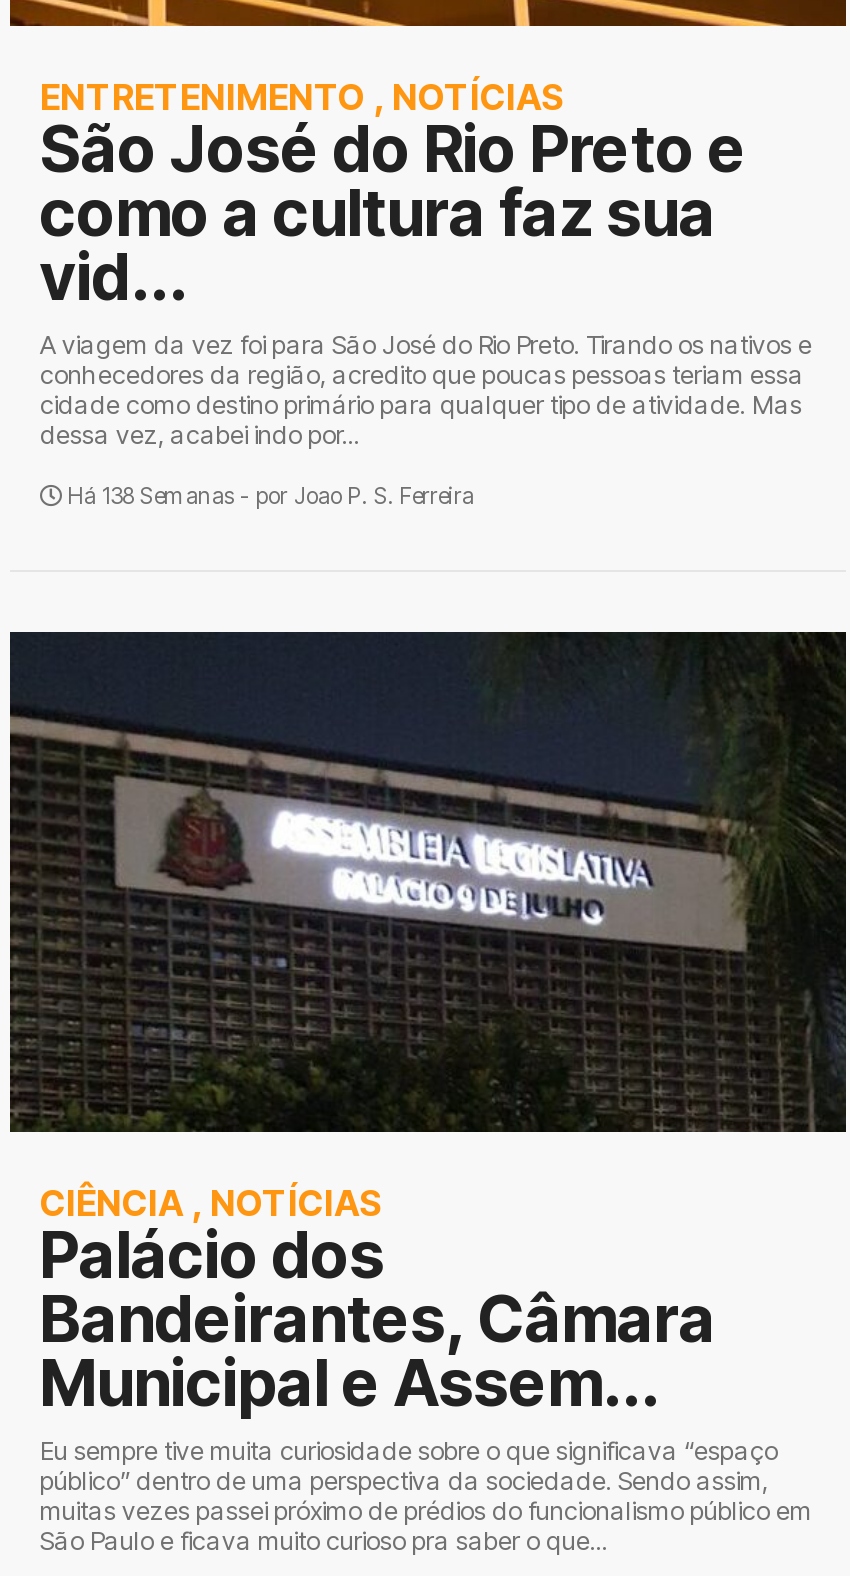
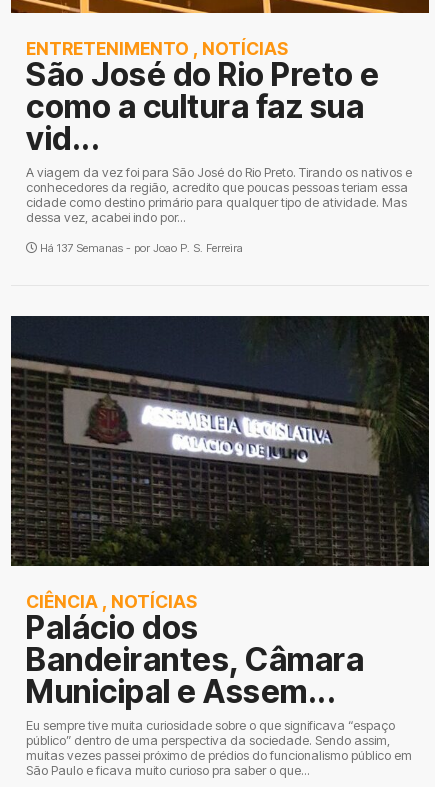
[62,482,474,510] Há 138 Semanas - por Joao P. S. Ferreira -> [37,241,243,255] Há 137 Semanas - por Joao P. S. Ferreira

